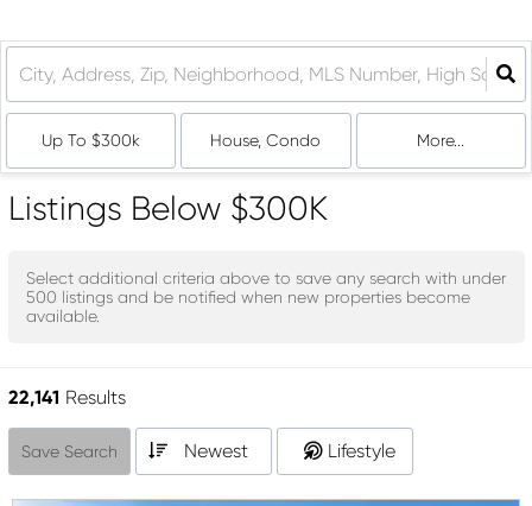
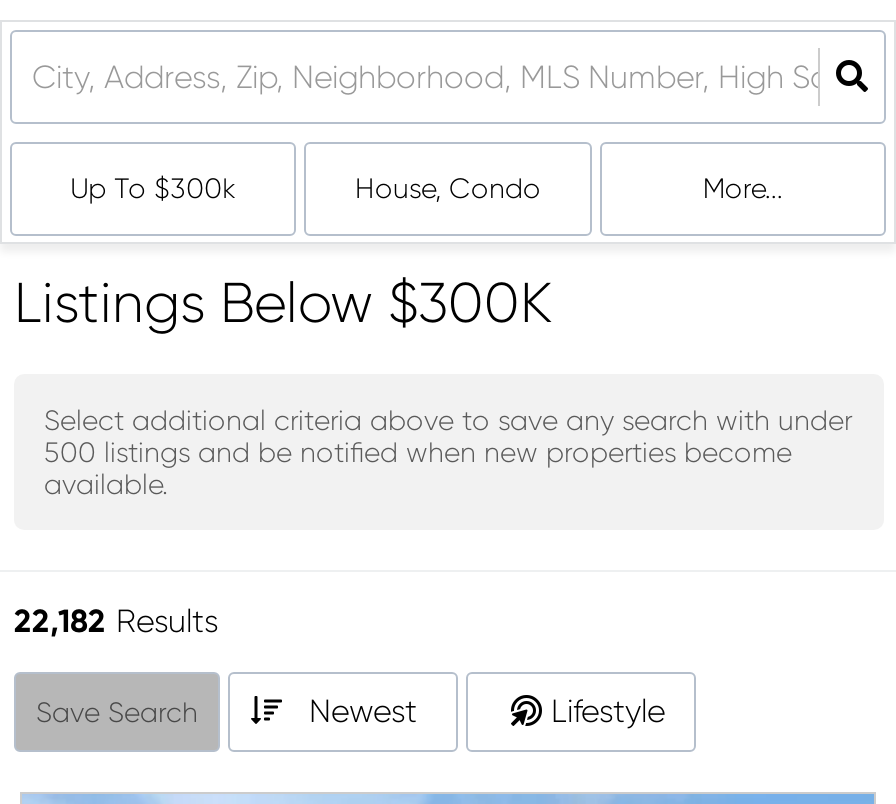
[8,386,126,409] 22,141 Results -> [14,602,218,640] 22,182 Results

